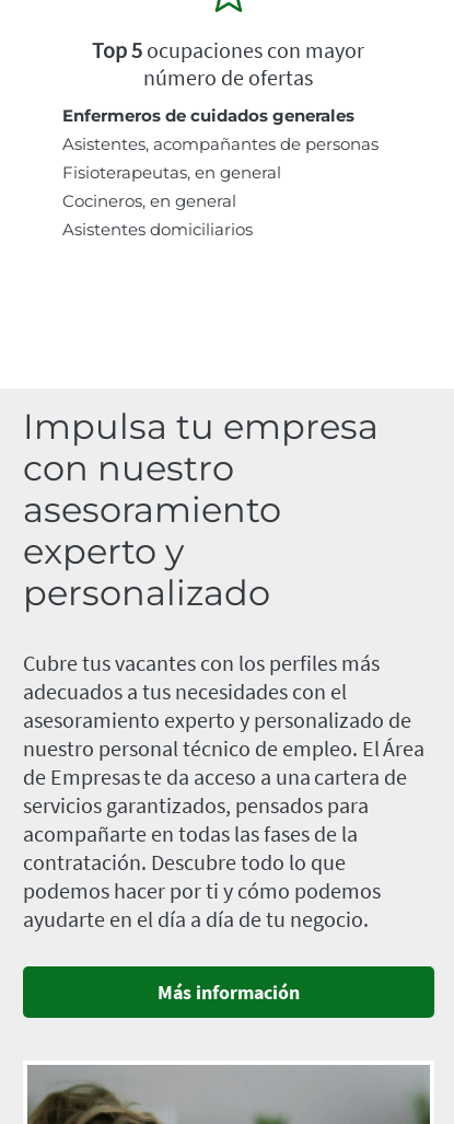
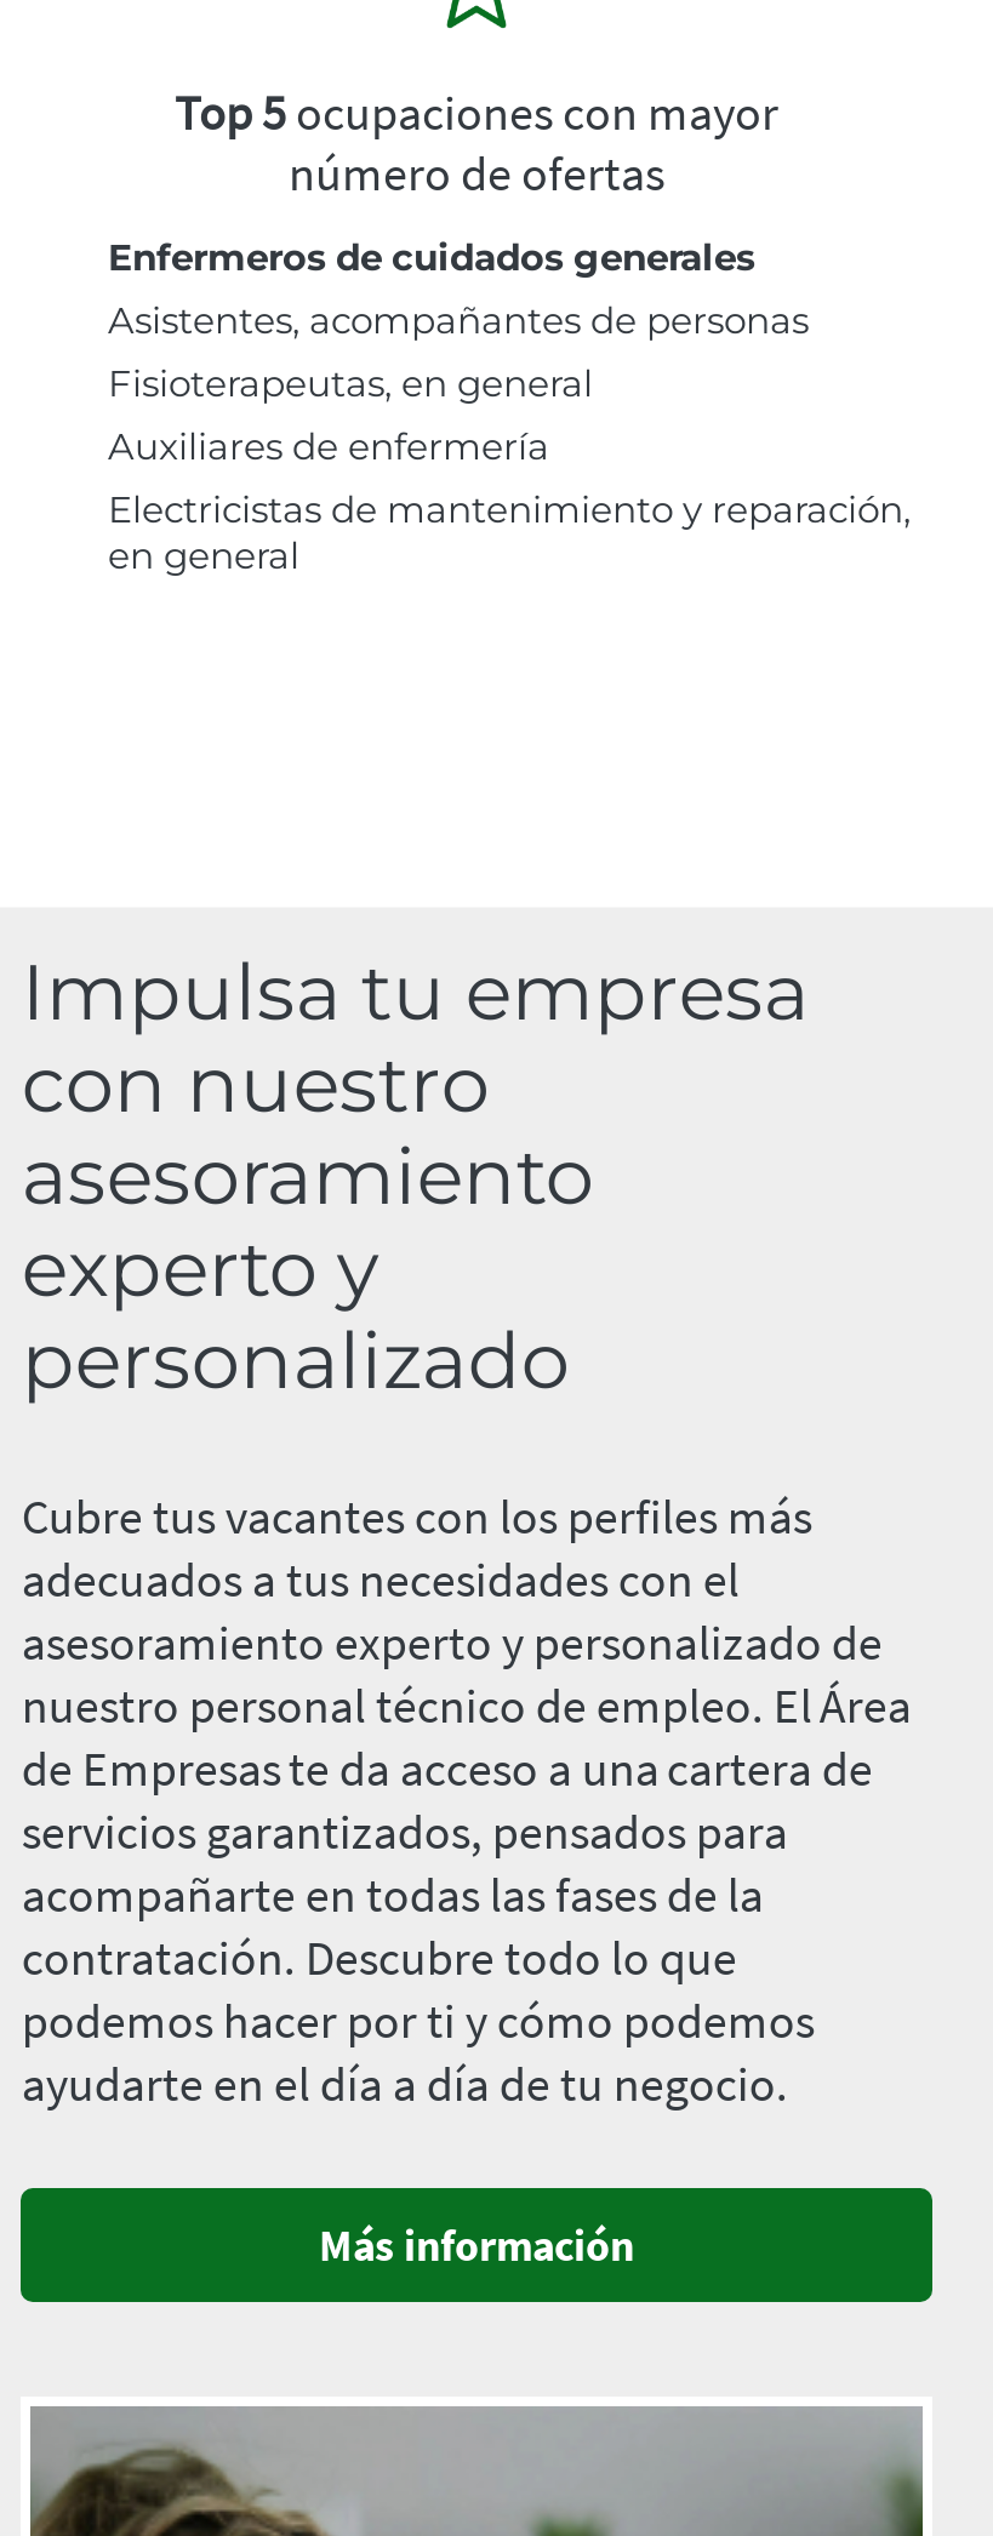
[62,191,253,240] Cocineros, en general | Asistentes domiciliarios -> [108,422,911,578] Auxiliares de enfermería | Electricistas de mantenimiento y reparación, | en general

